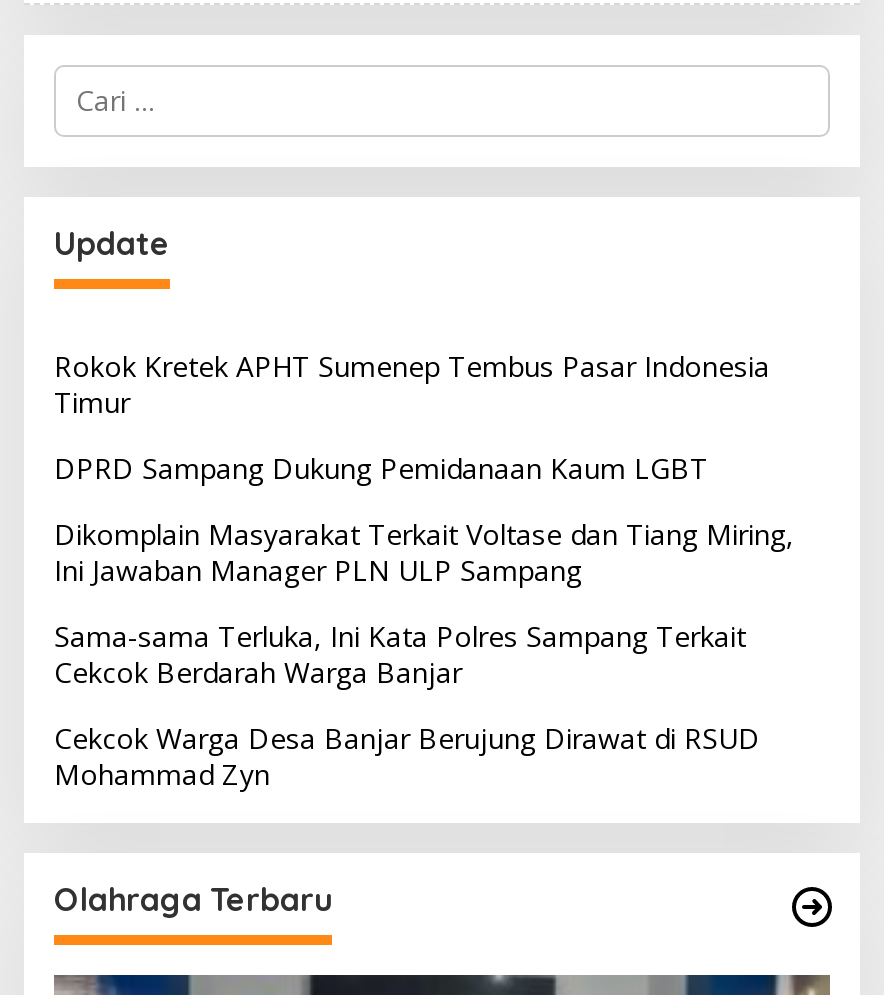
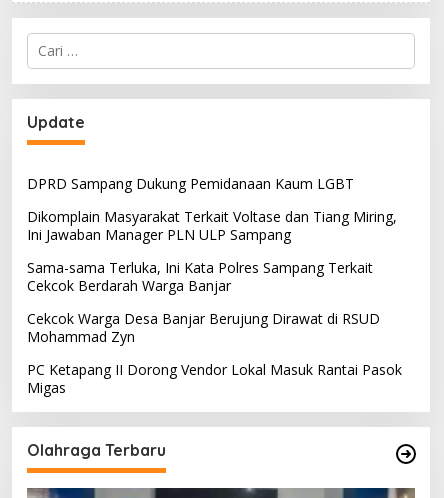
[54,347,770,421] Rokok Kretek APHT Sumenep Tembus Pasar Indonesia | Timur -> none
moved [54,449,794,793] -> [27,174,397,346]: DPRD Sampang Dukung Pemidanaan Kaum LGBT | Dikomplain Masyarakat Terkait Voltase dan Tiang Miring, | Ini Jawaban Manager PLN ULP Sampang | Sama-sama Terluka, Ini Kata Polres Sampang Terkait | Cekcok Berdarah Warga Banjar | Cekcok Warga Desa Banjar Berujung Dirawat di RSUD | Mohammad Zyn
none -> [27,360,402,397] PC Ketapang II Dorong Vendor Lokal Masuk Rantai Pasok | Migas

